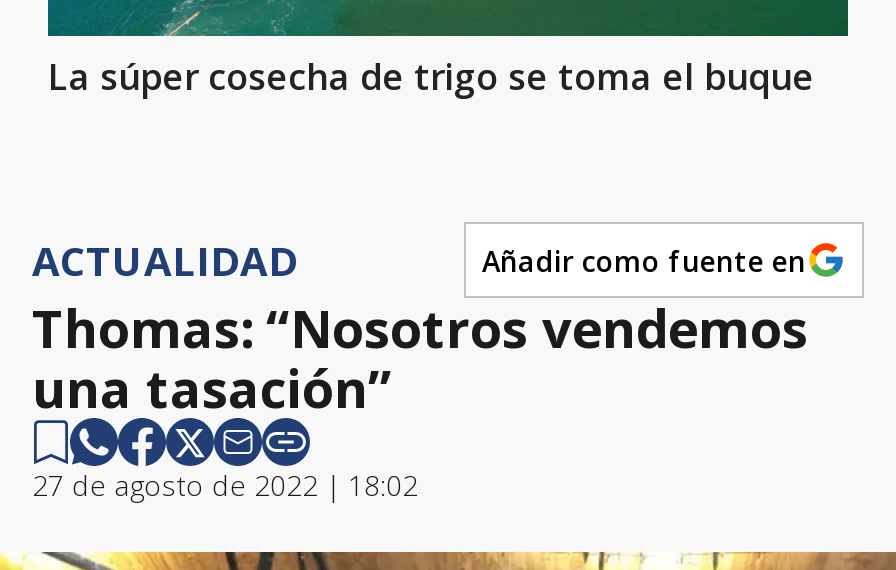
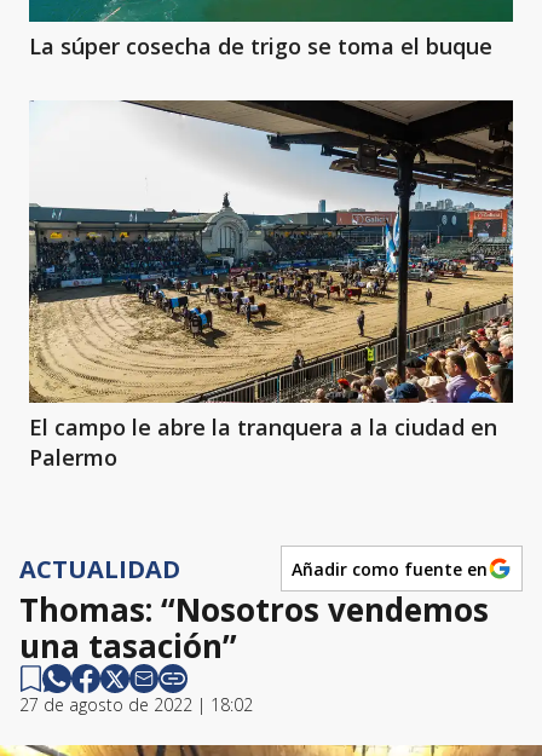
none -> [28,99,514,472] [image] | El campo le abre la tranquera a la ciudad en | Palermo

